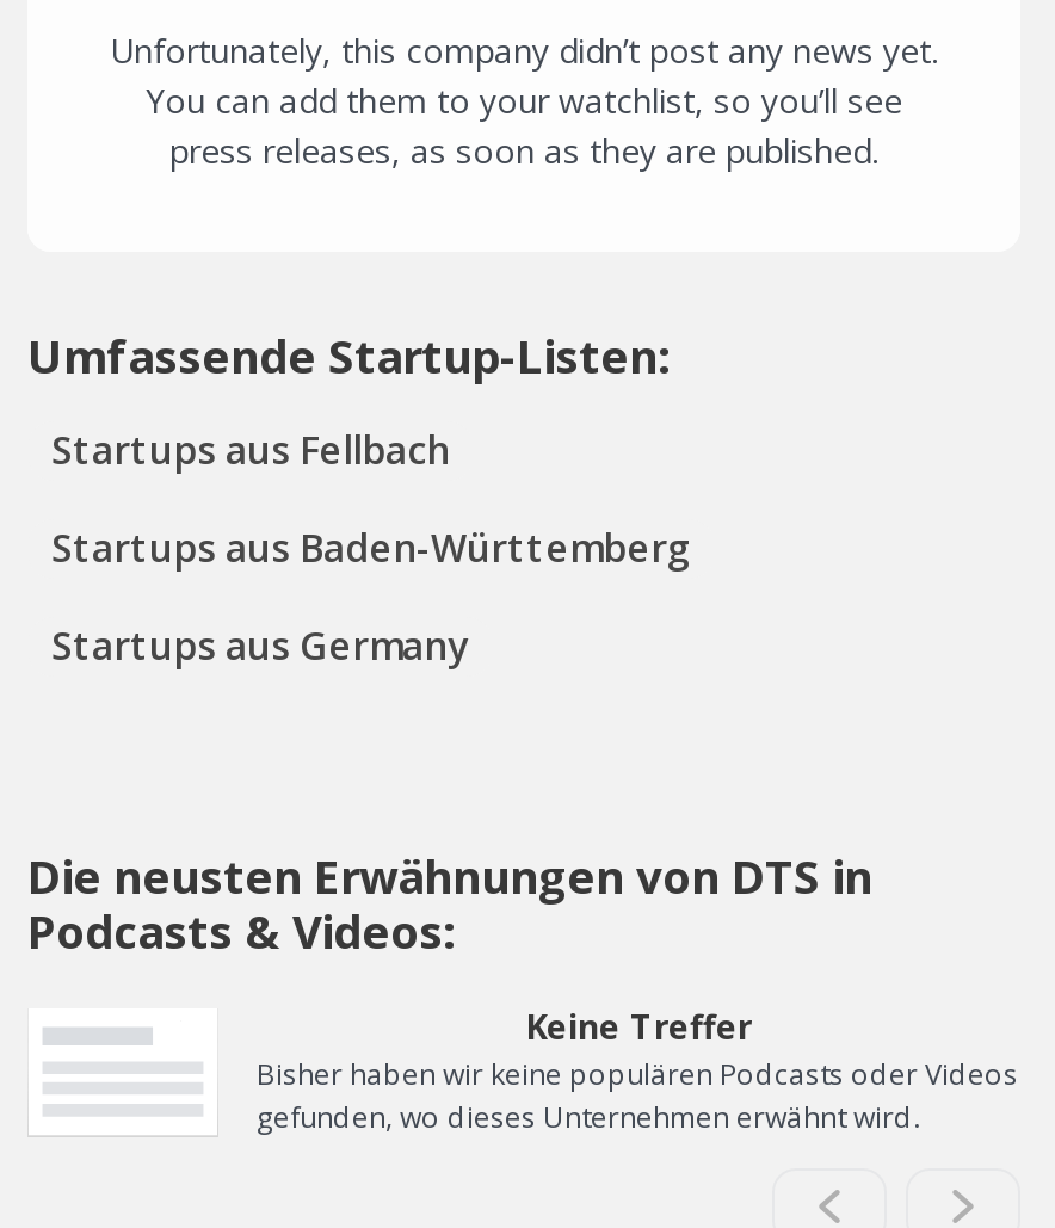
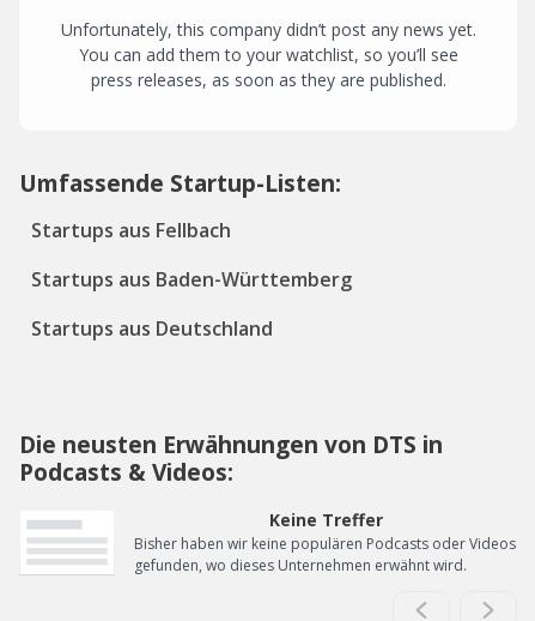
[51,620,469,673] Startups aus Germany -> [31,316,273,342] Startups aus Deutschland

